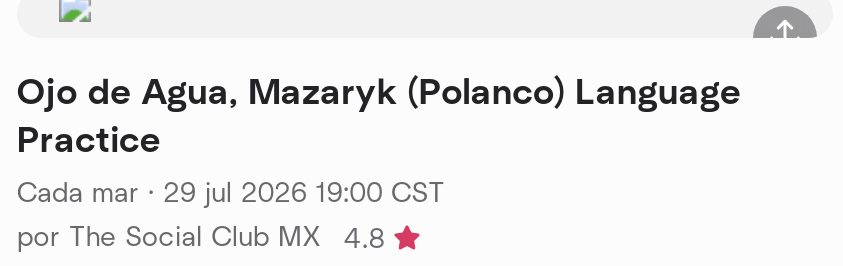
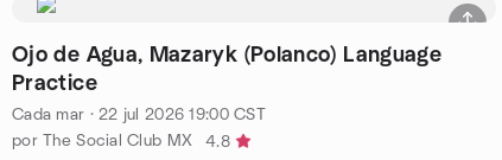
[17,179,445,207] Cada mar · 29 jul 2026 19:00 CST -> [12,106,266,123] Cada mar · 22 jul 2026 19:00 CST

